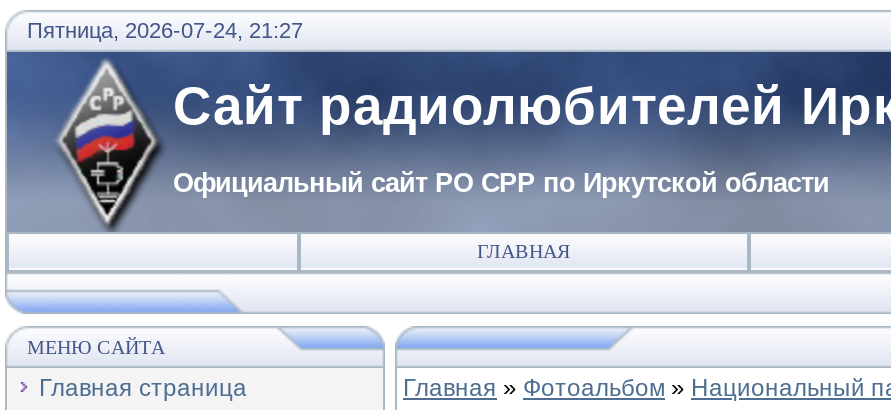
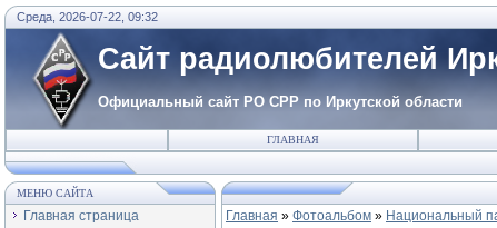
[27,18,303,42] Пятница, 2026-07-24, 21:27 -> [17,10,158,23] Среда, 2026-07-22, 09:32

